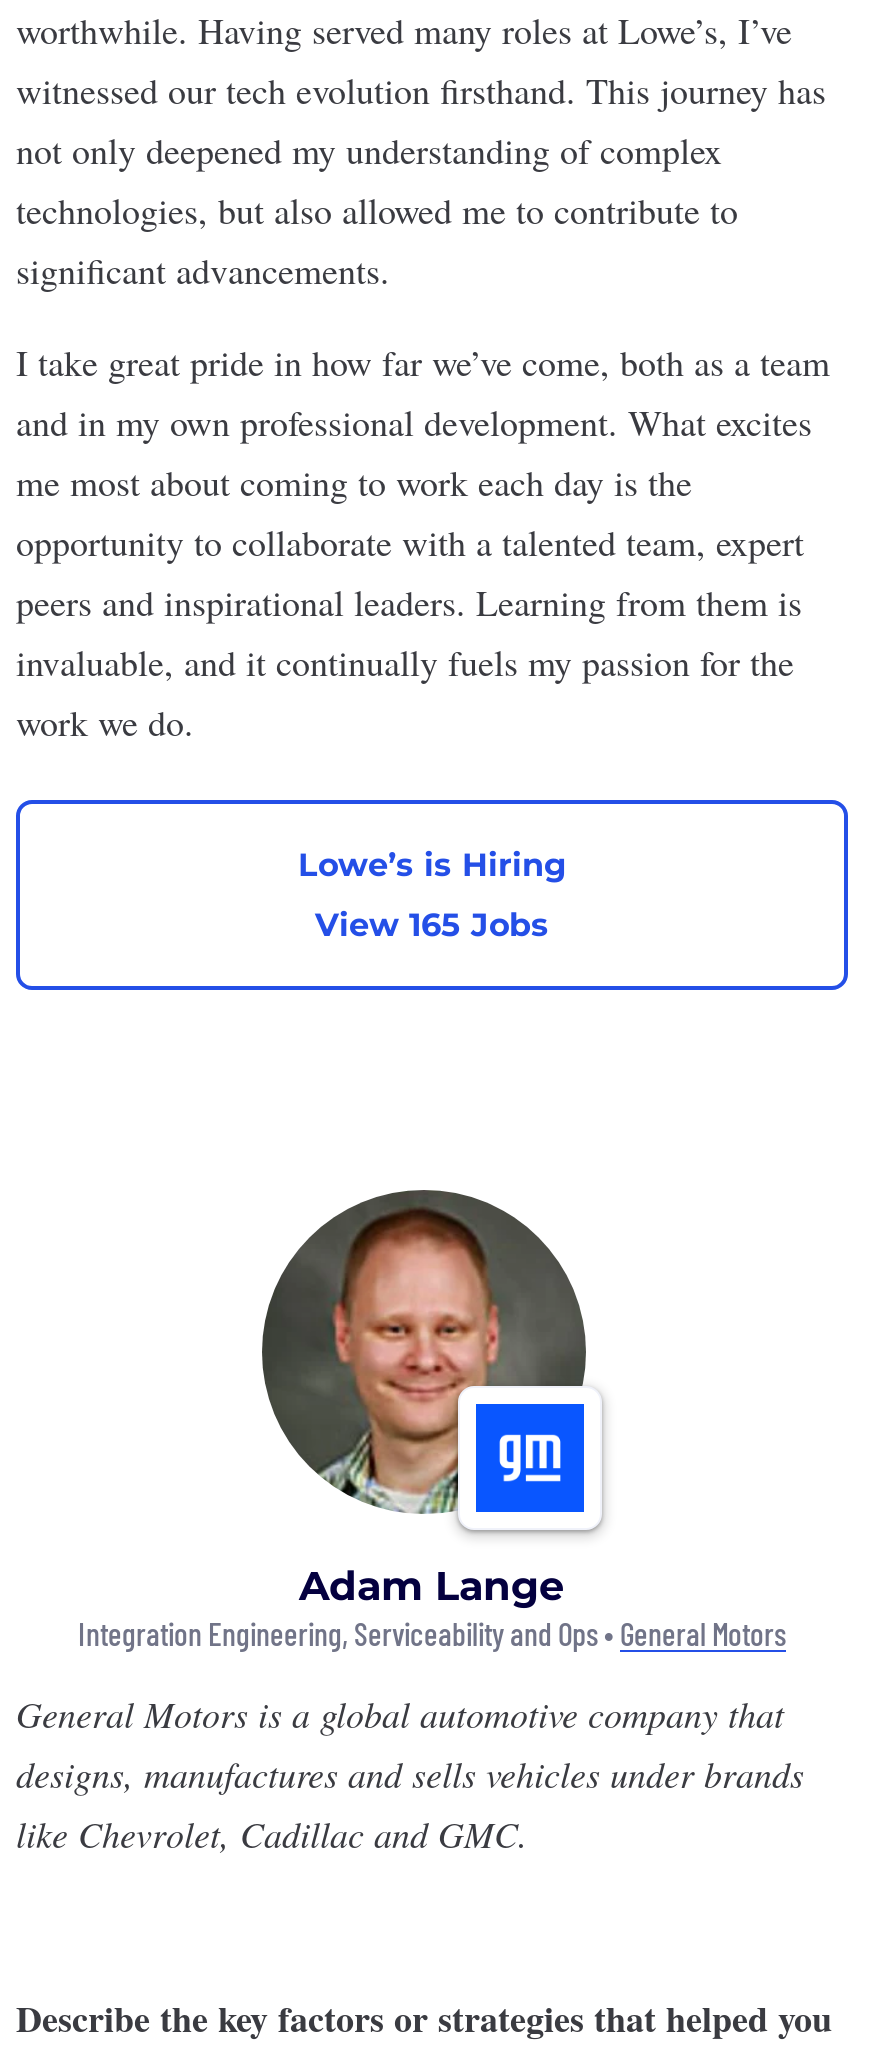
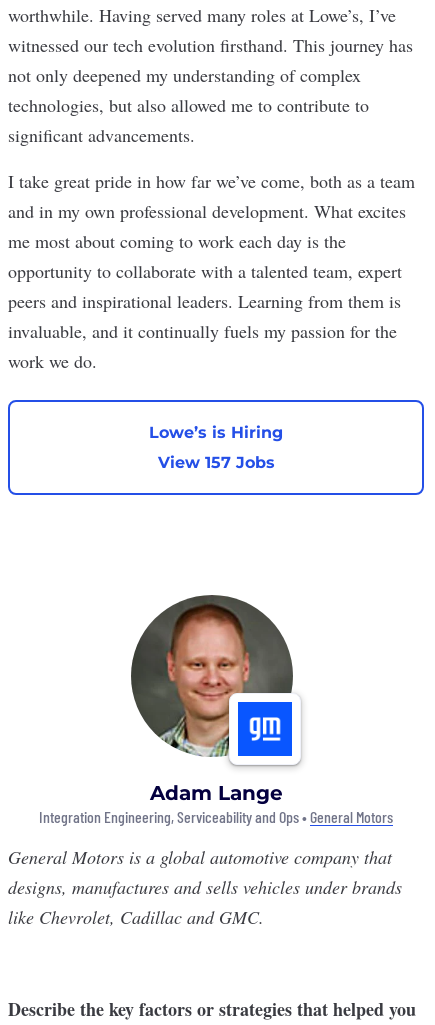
[315,905,549,943] View 165 Jobs -> [157,452,274,471] View 157 Jobs

